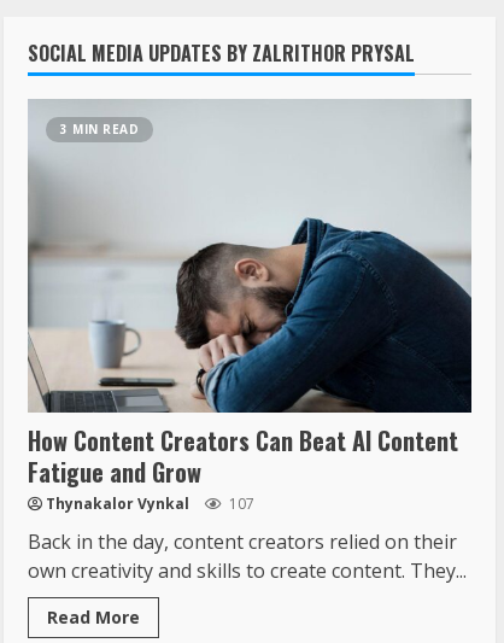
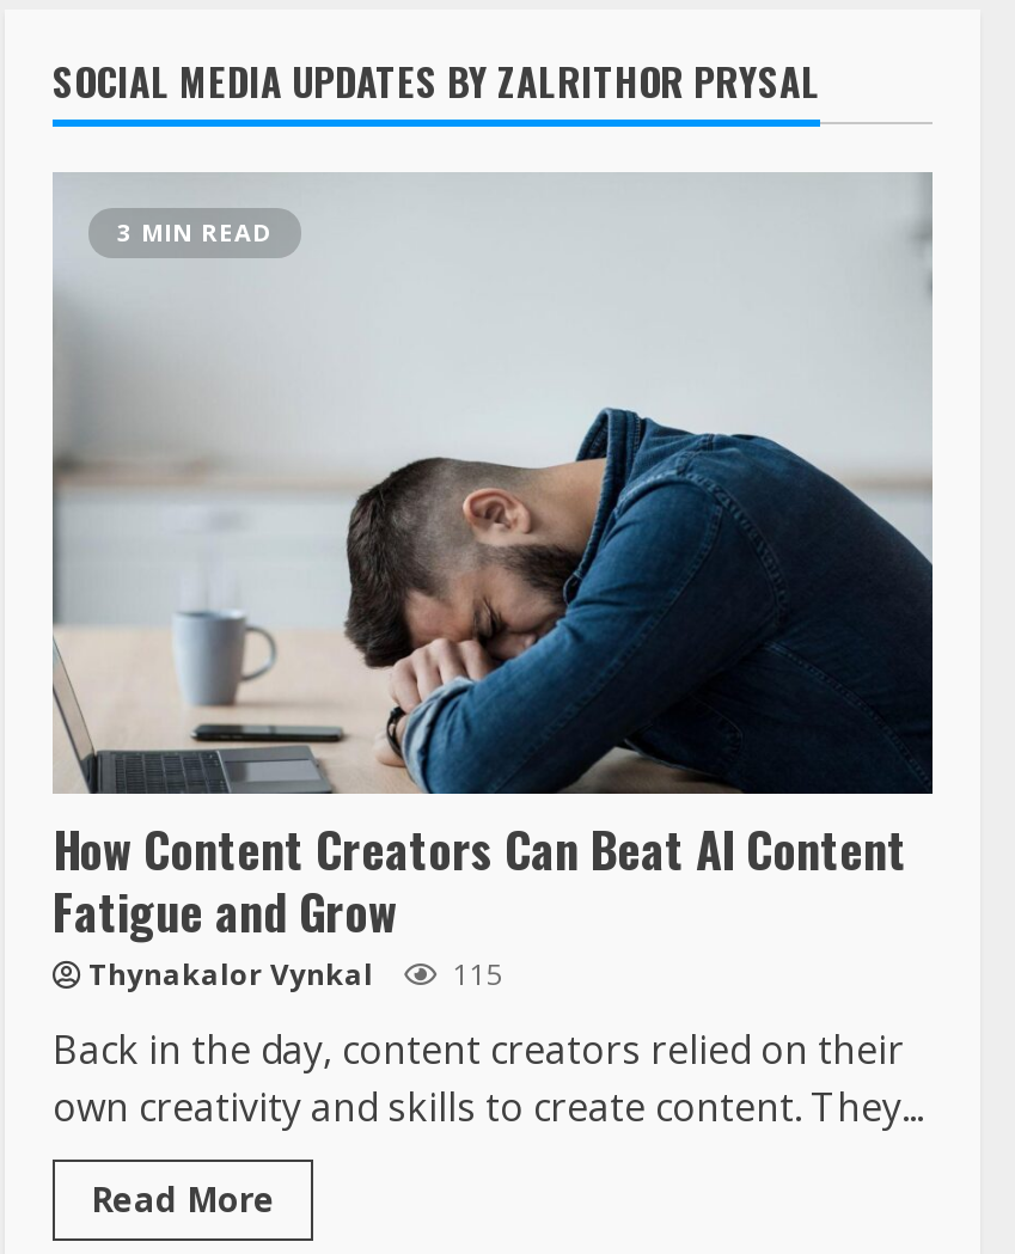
[46,493,254,514] Thynakalor Vynkal 107 -> [88,954,502,995] Thynakalor Vynkal 115

